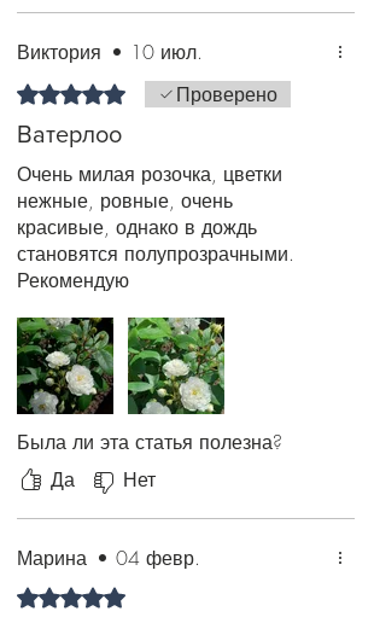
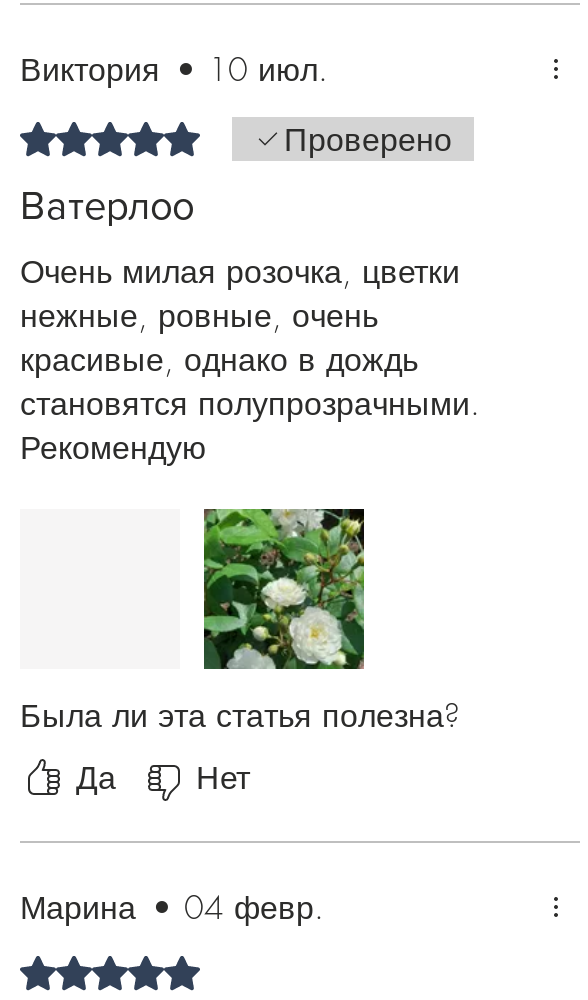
[16,316,115,415] [image] -> none

